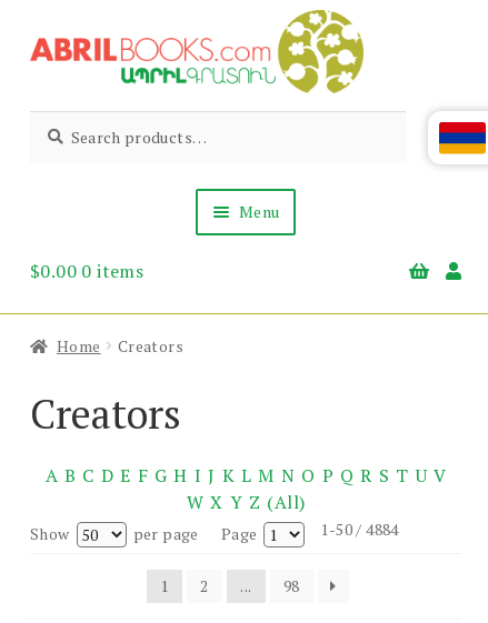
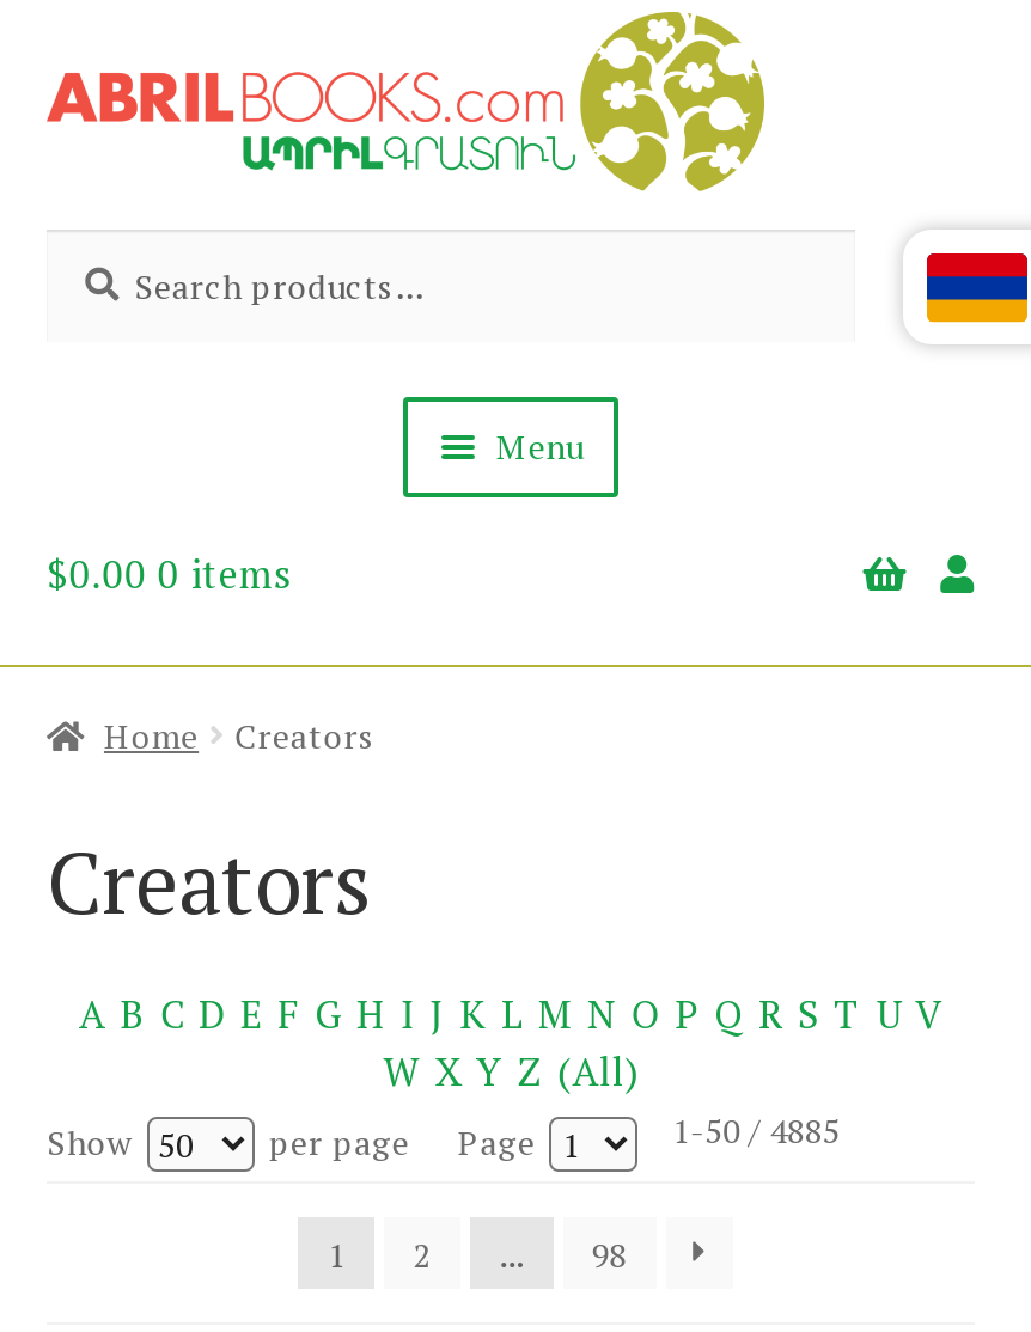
[321,518,399,539] 1-50 / 4884 -> [672,1107,840,1153] 1-50 / 4885

